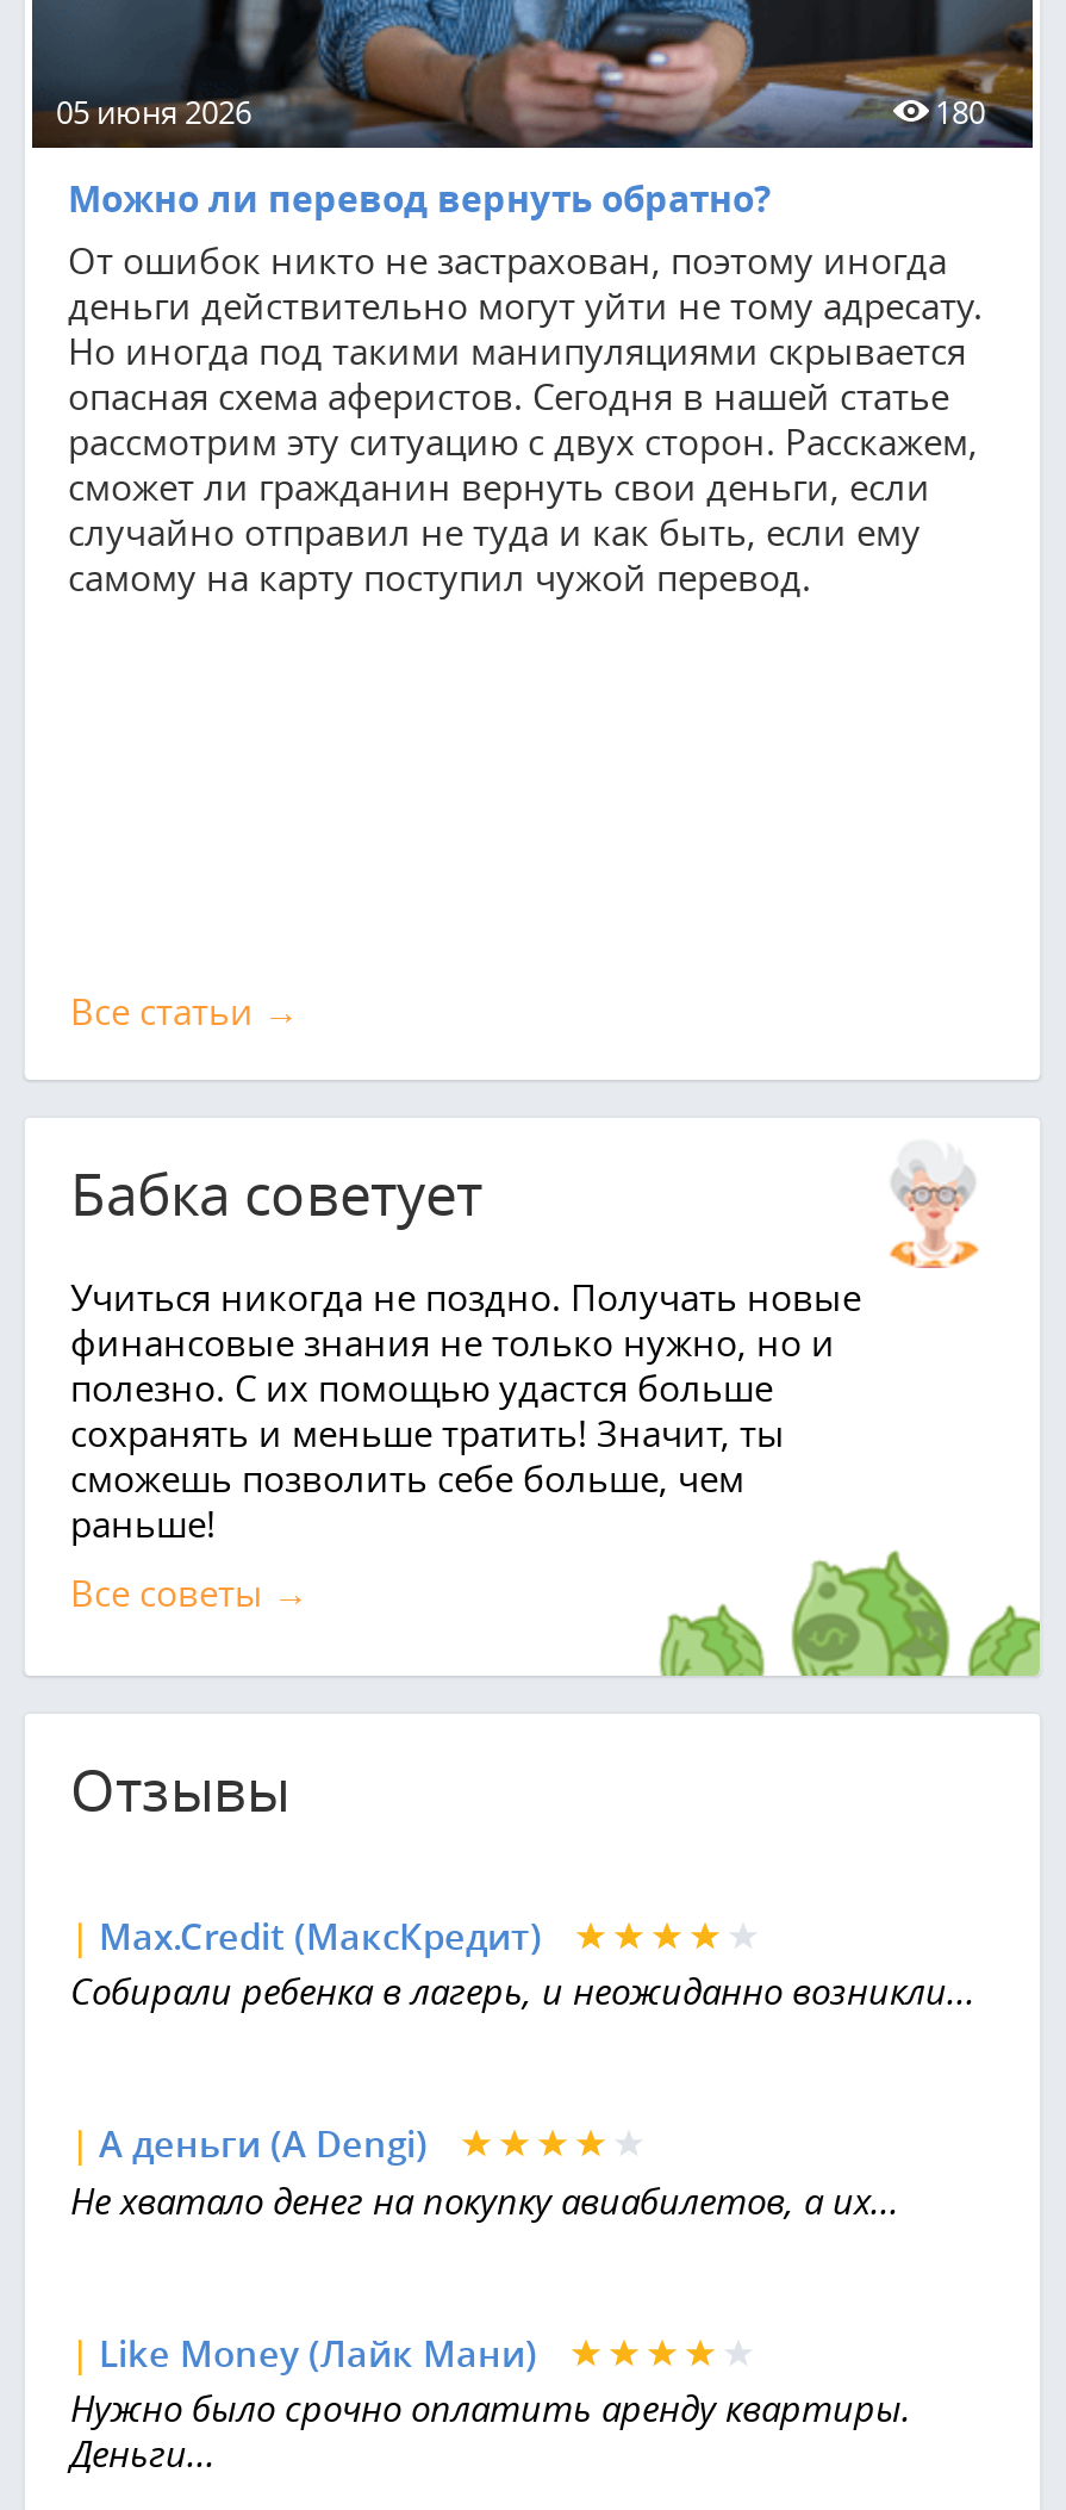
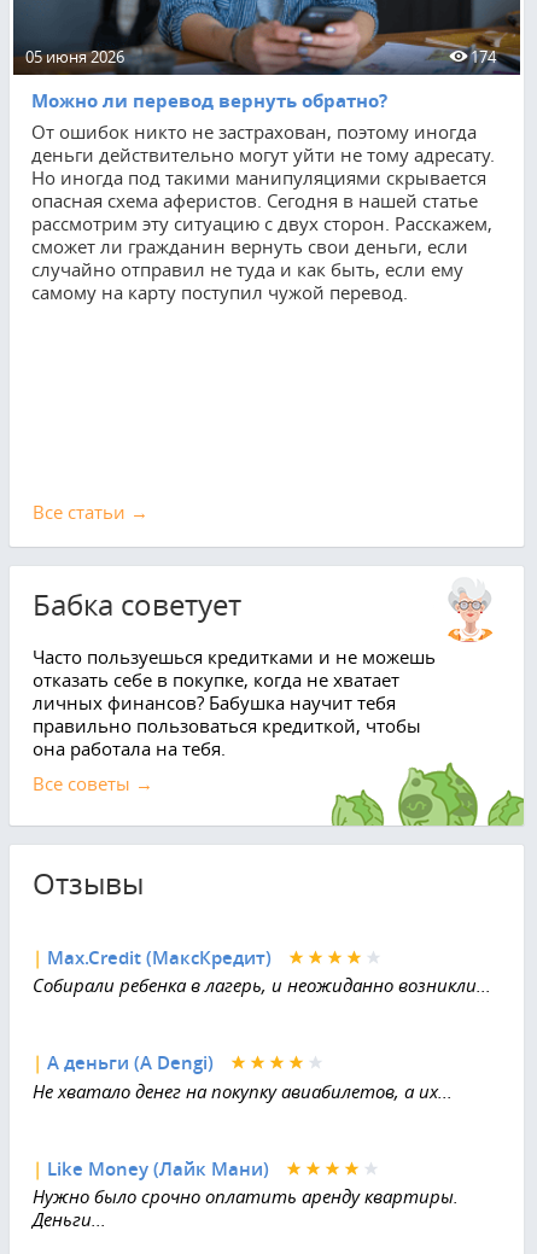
[935,90,985,133] 180 -> [471,46,496,67] 174
[70,1272,861,1546] Учиться никогда не поздно. Получать новые | финансовые знания не только нужно, но и | полезно. С их помощью удастся больше | сохранять и меньше тратить! Значит, ты | сможешь позволить себе больше, чем | раньше! -> [33,644,436,760] Часто пользуешься кредитками и не можешь | отказать себе в покупке, когда не хватает | личных финансов? Бабушка научит тебя | правильно пользоваться кредиткой, чтобы | она работала на тебя.

